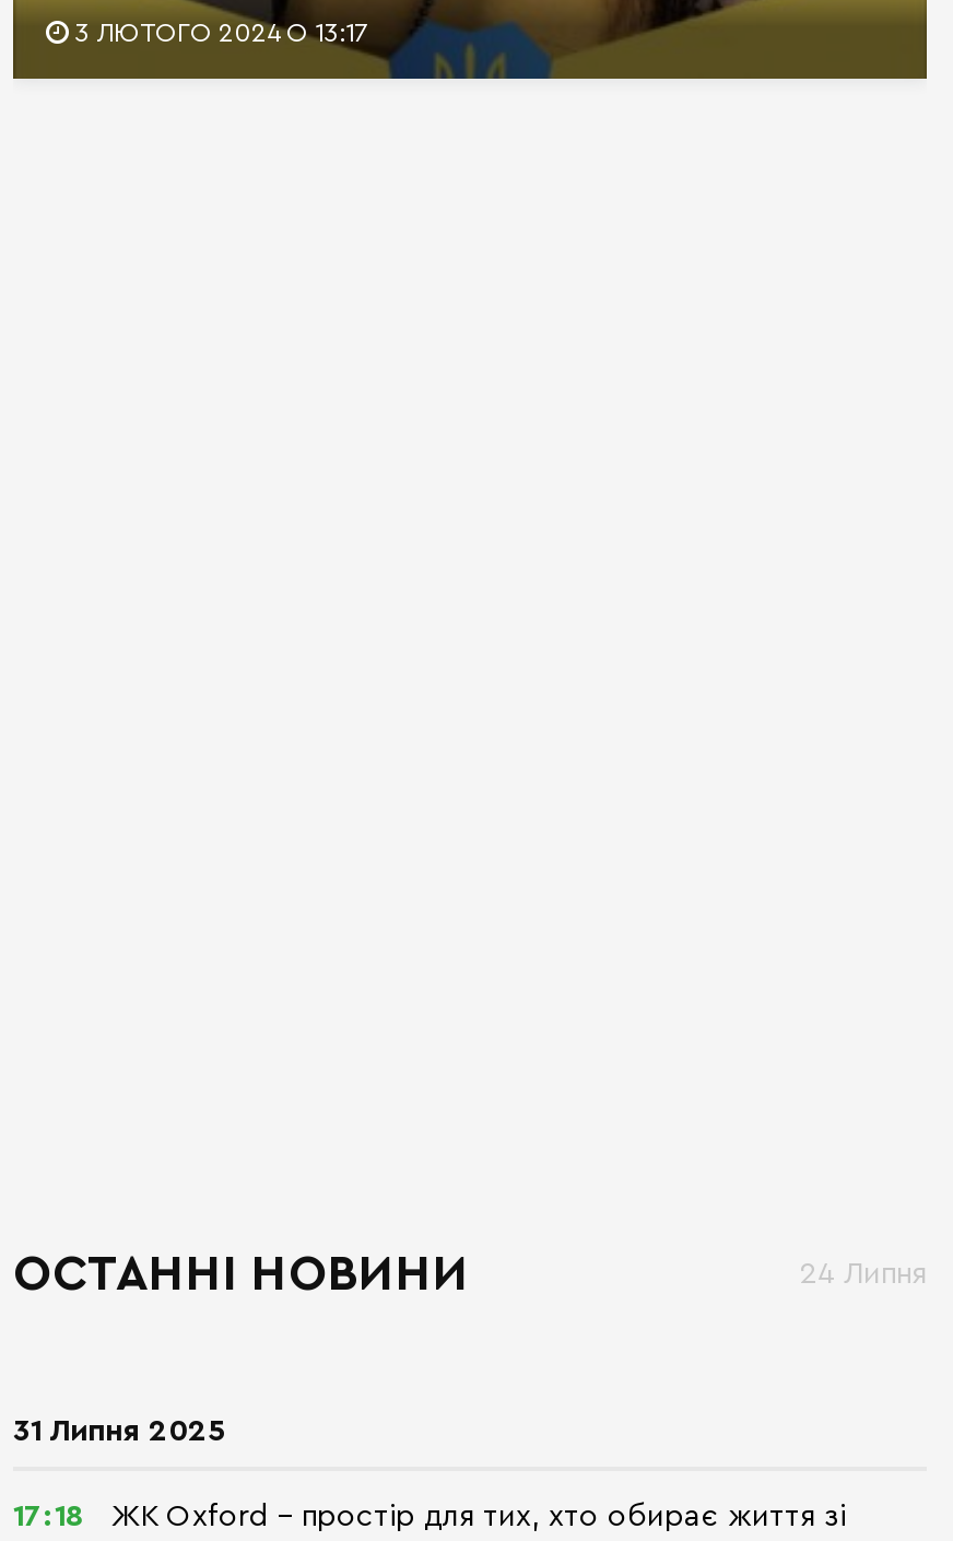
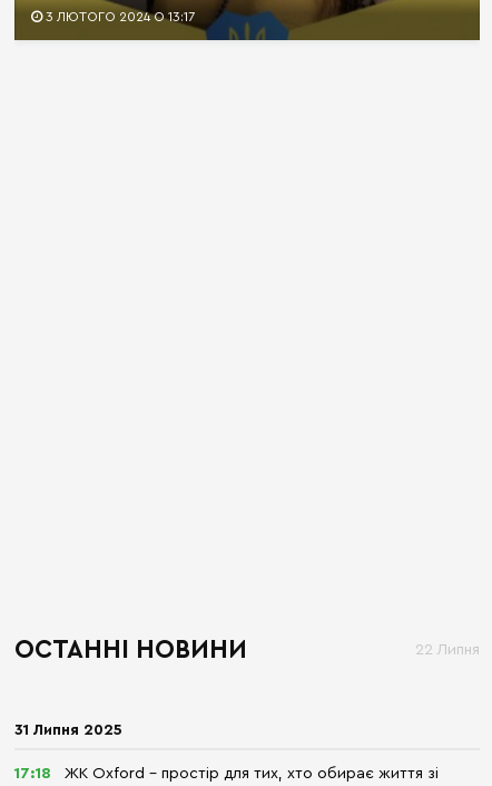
[800,1260,927,1291] 24 Липня -> [415,643,480,658] 22 Липня

